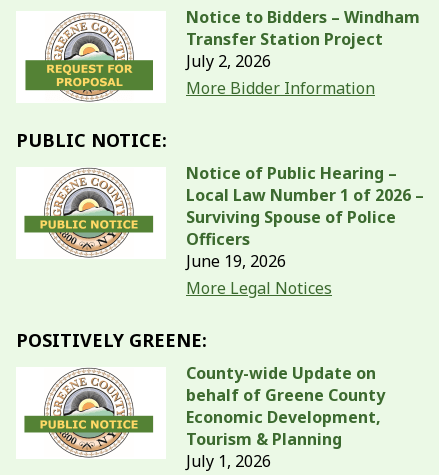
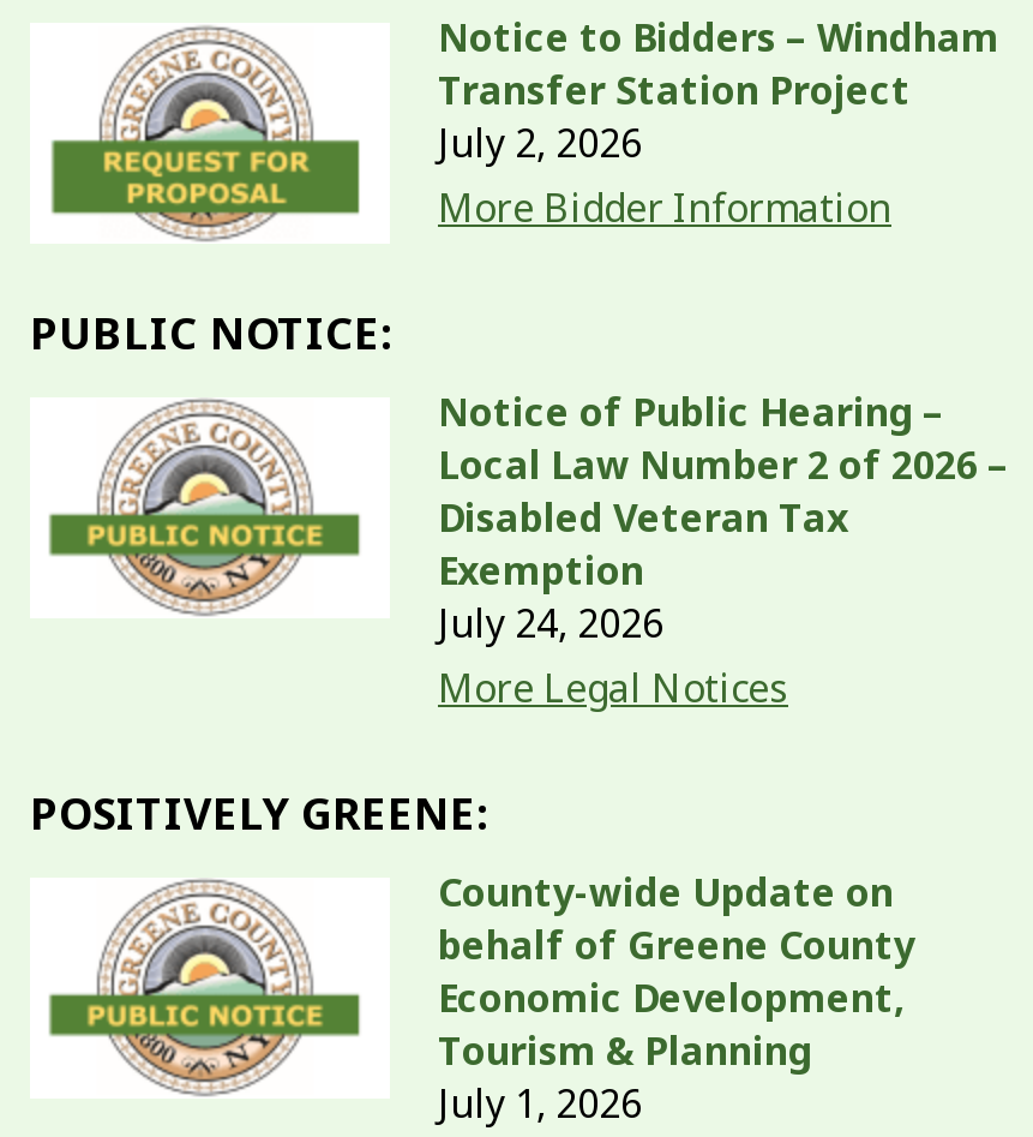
[186,184,424,272] Local Law Number 1 of 2026 – | Surviving Spouse of Police | Officers | June 19, 2026 -> [438,438,1009,650] Local Law Number 2 of 2026 – | Disabled Veteran Tax | Exemption | July 24, 2026

